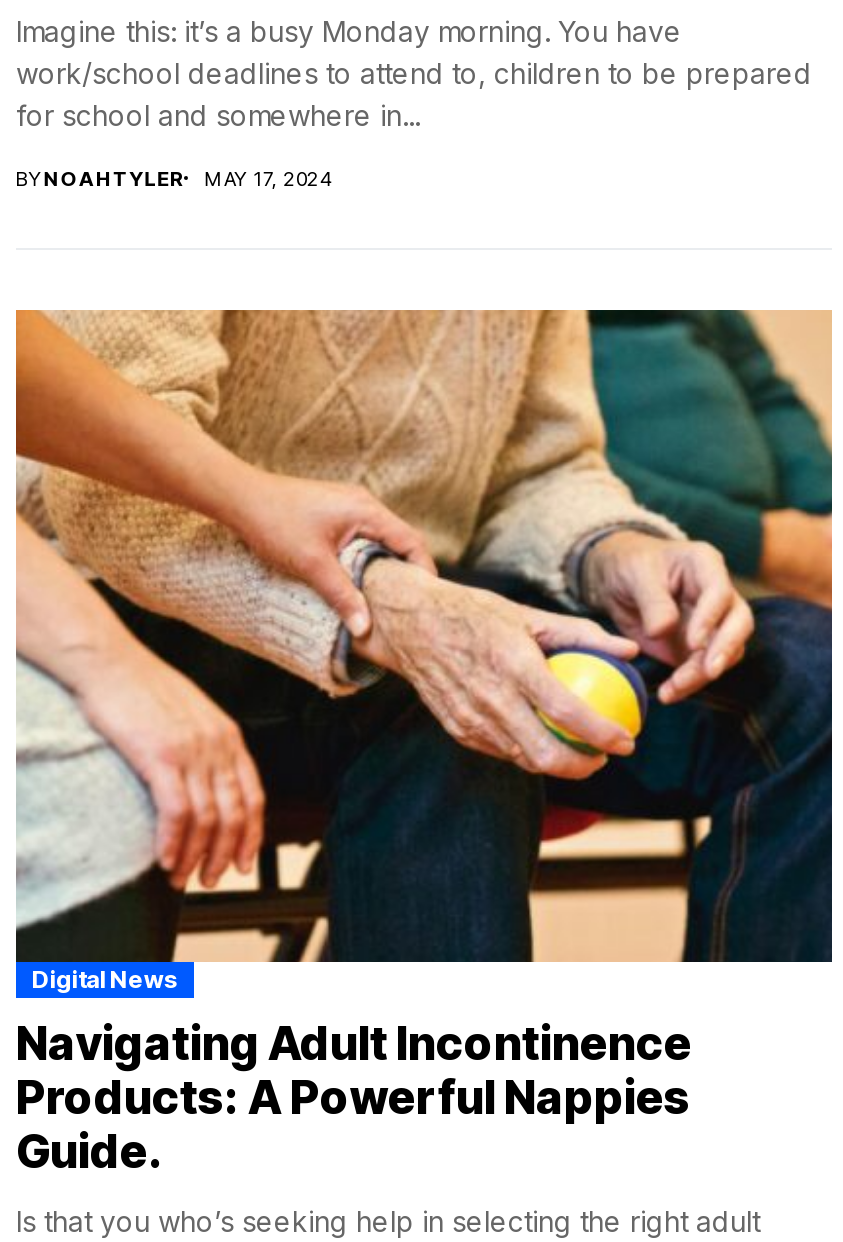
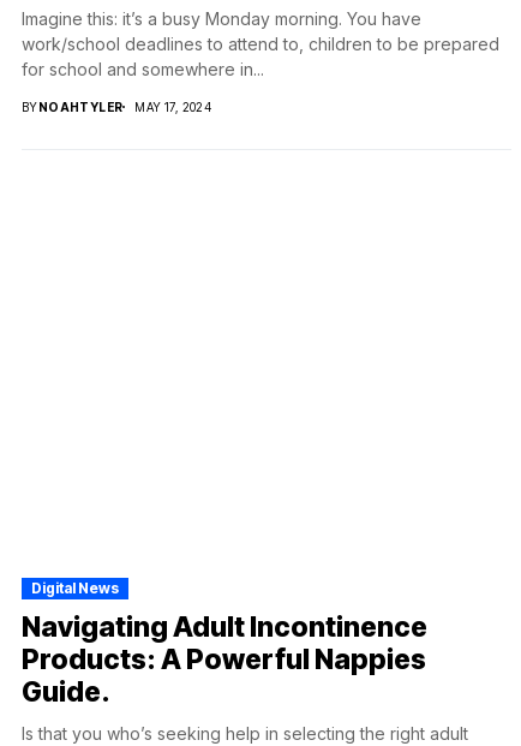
[14,308,834,964] [image] -> none

